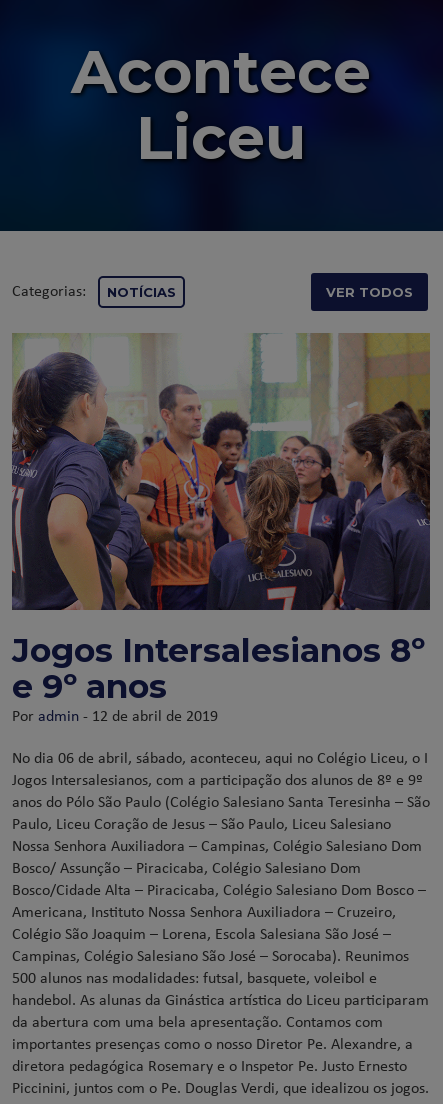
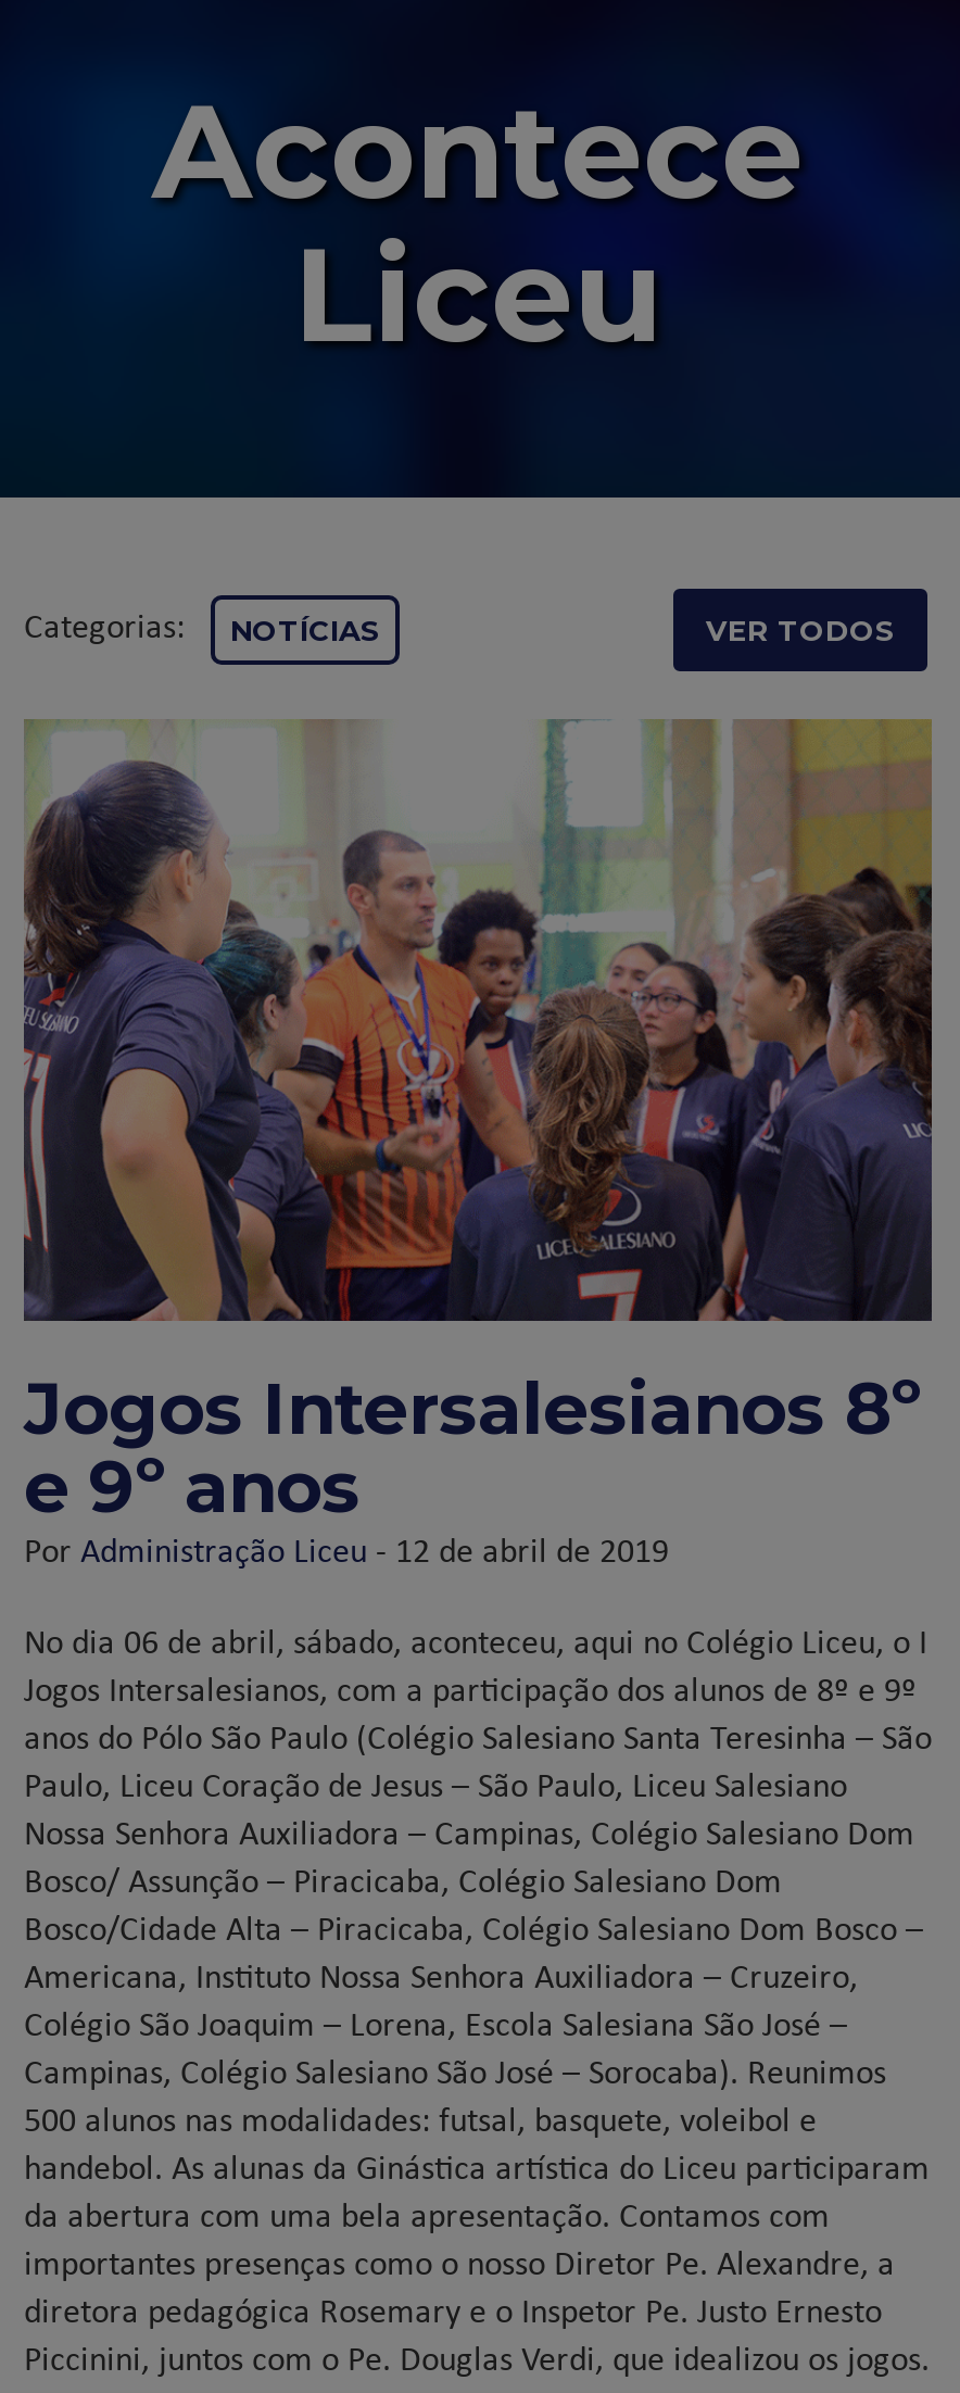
[12,704,218,726] Por admin - 12 de abril de 2019 -> [24,1525,669,1573] Por Administração Liceu - 12 de abril de 2019

